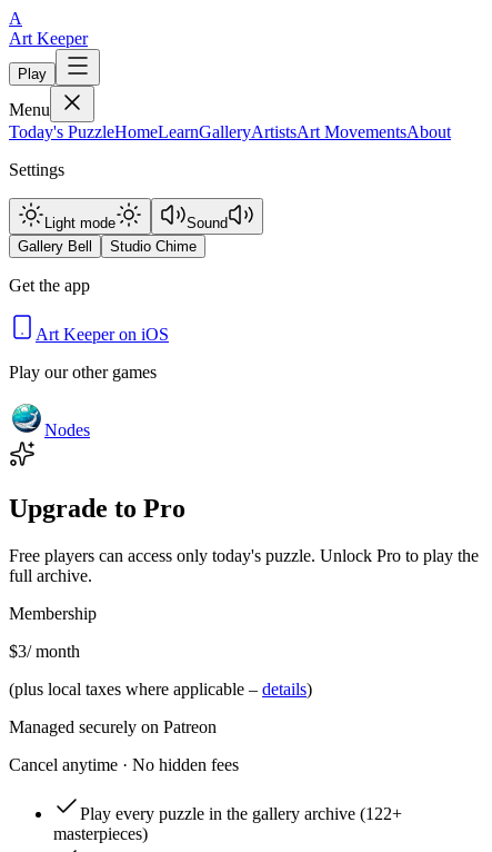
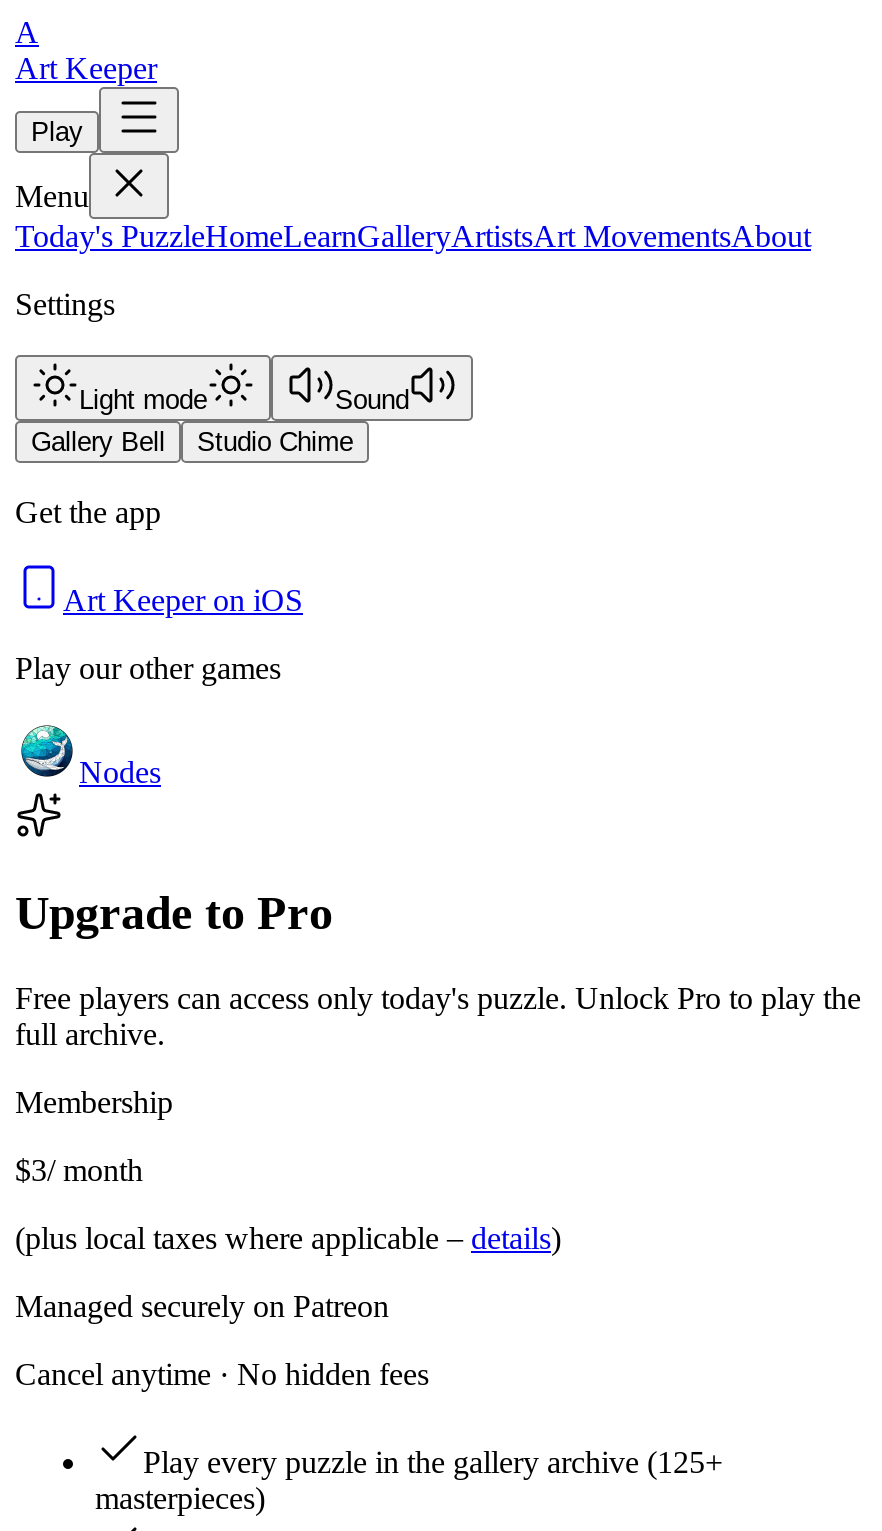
[80,804,402,823] Play every puzzle in the gallery archive (122+ -> [143,1445,723,1479] Play every puzzle in the gallery archive (125+

